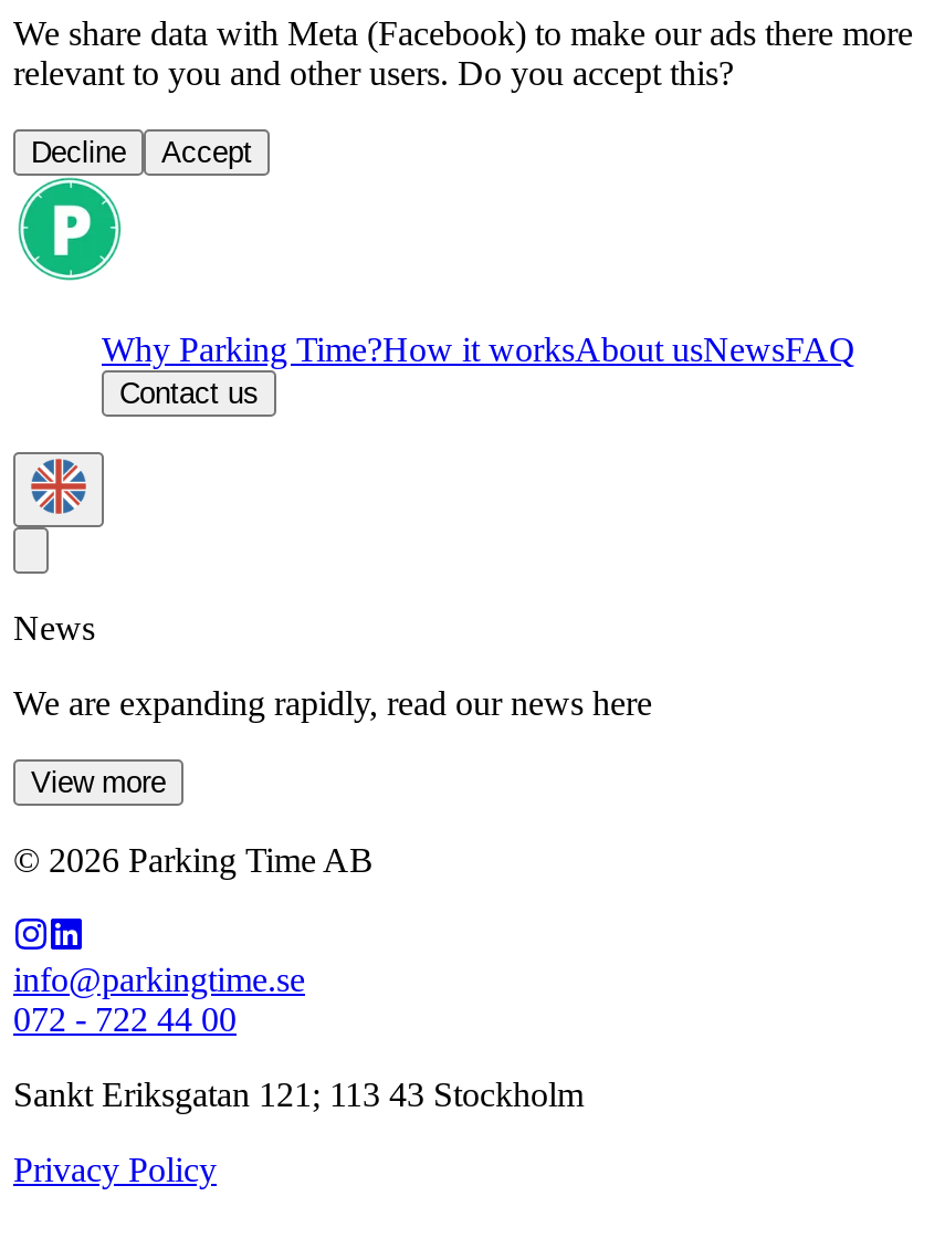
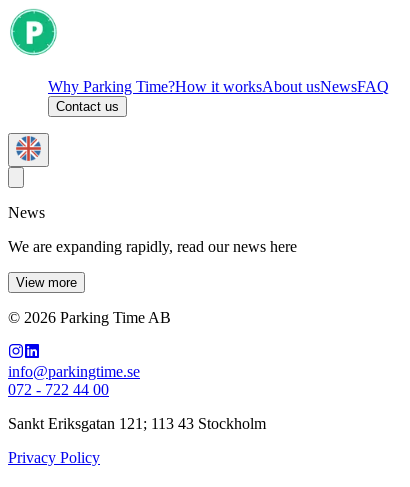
[13,14,913,169] We share data with Meta (Facebook) to make our ads there more | relevant to you and other users. Do you accept this? | Decline | Accept -> none

